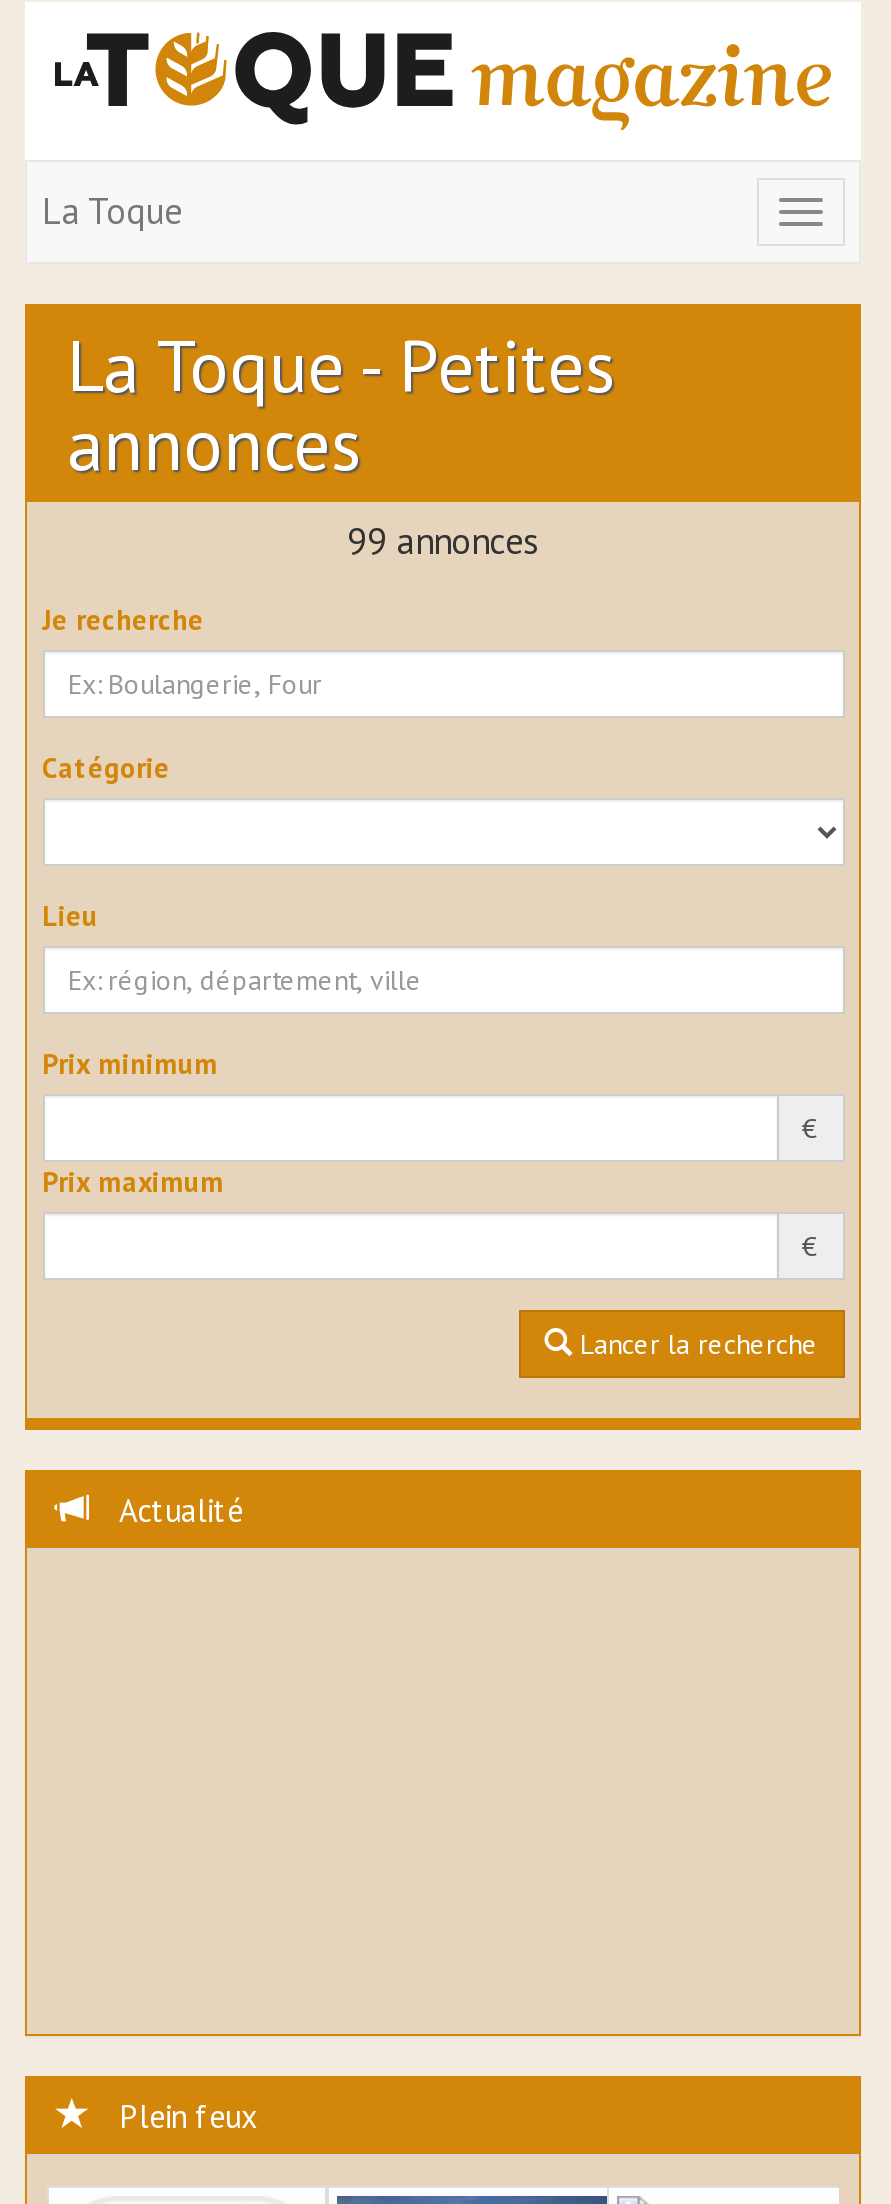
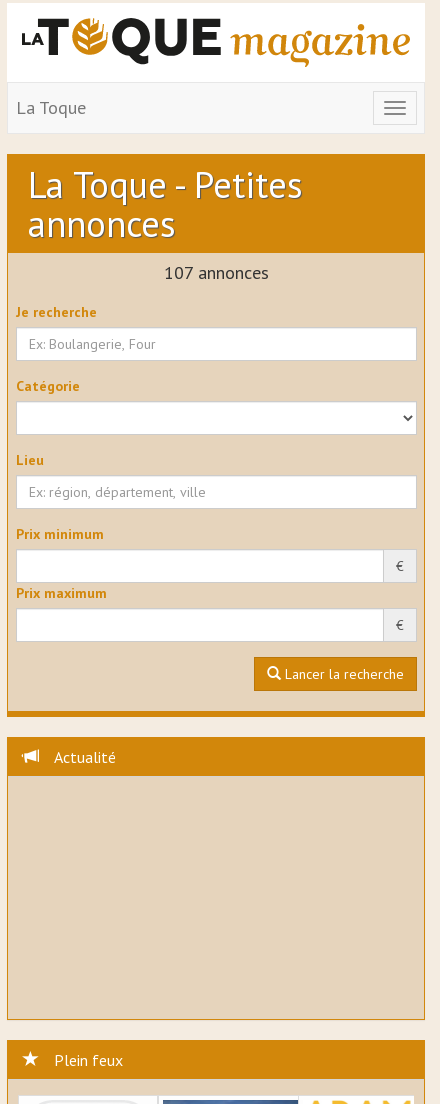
[347,517,539,563] 99 annonces -> [163,261,268,284] 107 annonces

